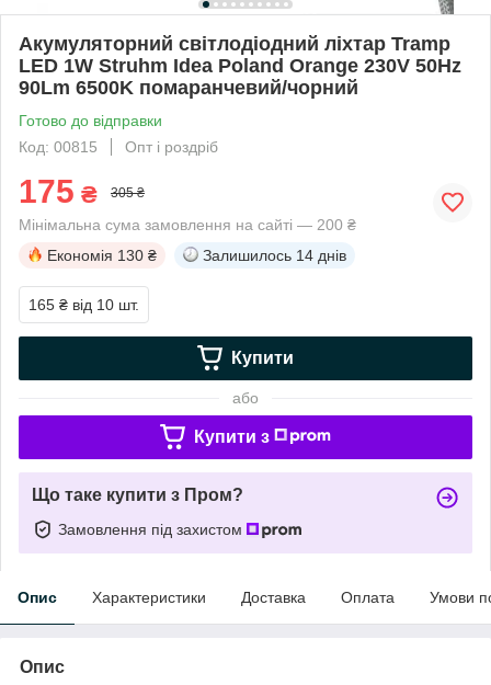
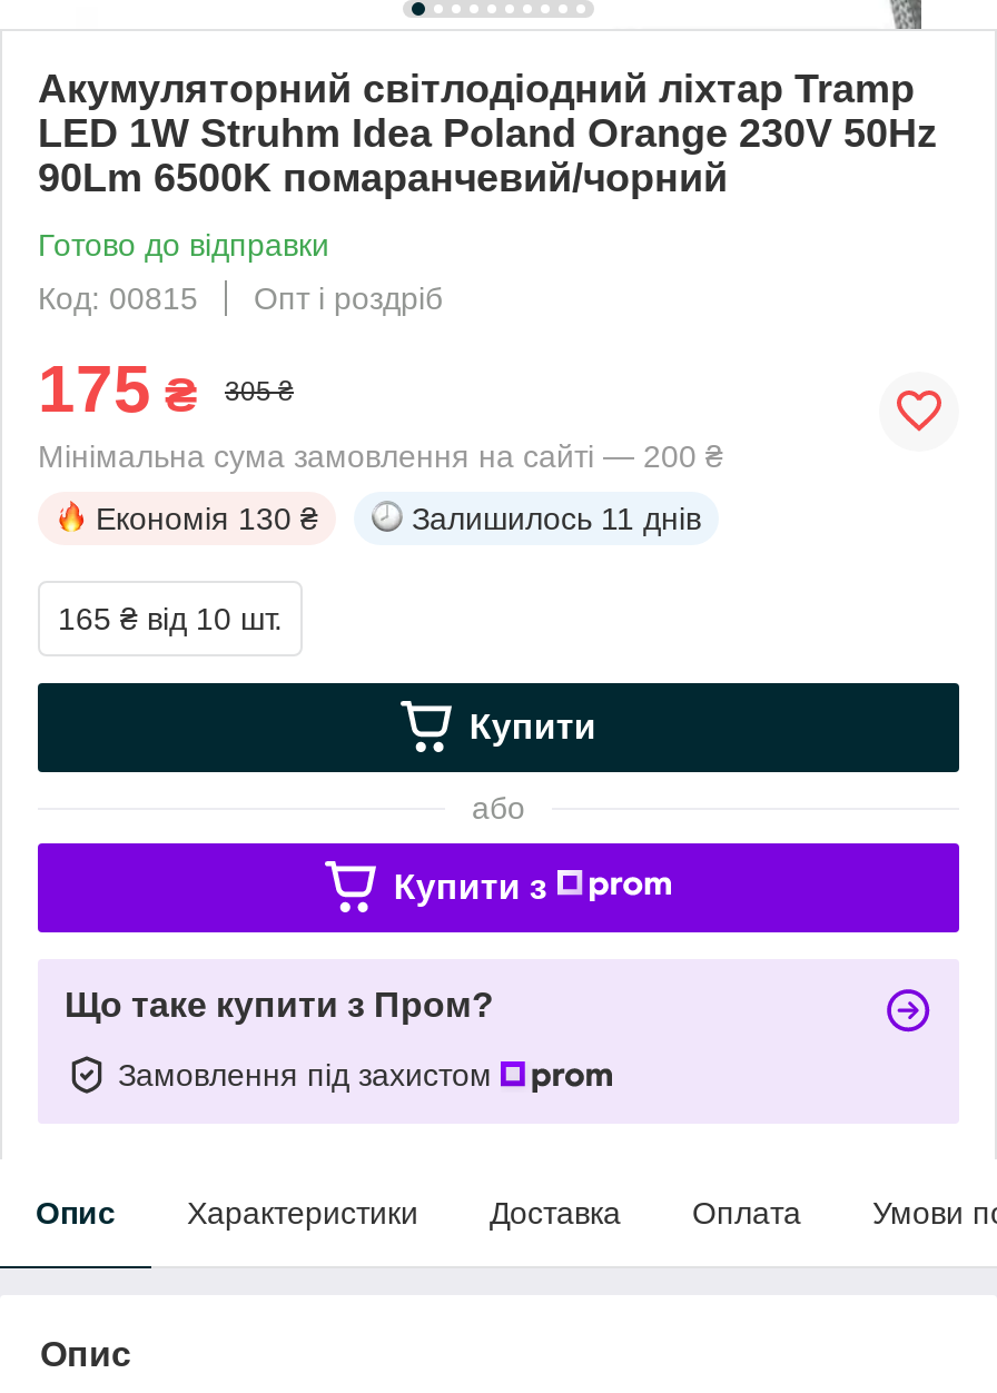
[203,246,346,264] Залишилось 14 днів -> [412,500,701,536] Залишилось 11 днів

